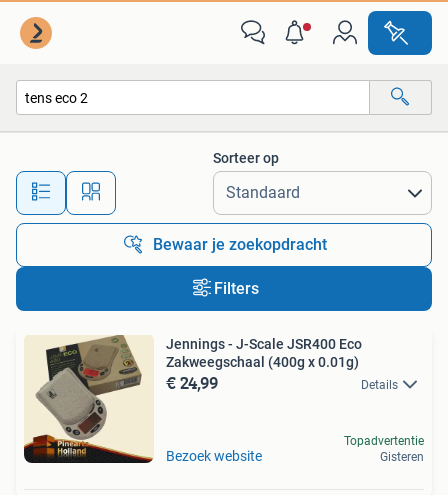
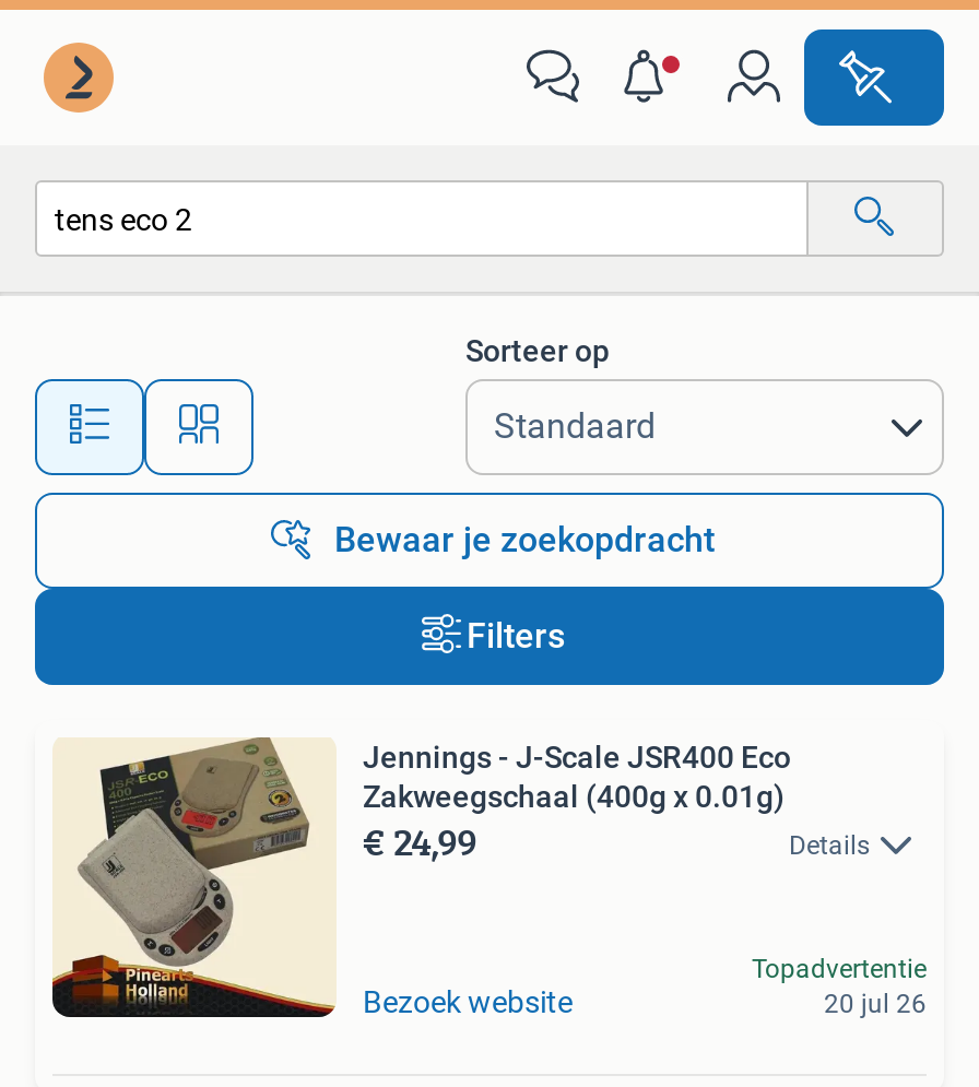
[380,450,424,464] Gisteren -> [824,989,927,1019] 20 jul 26

